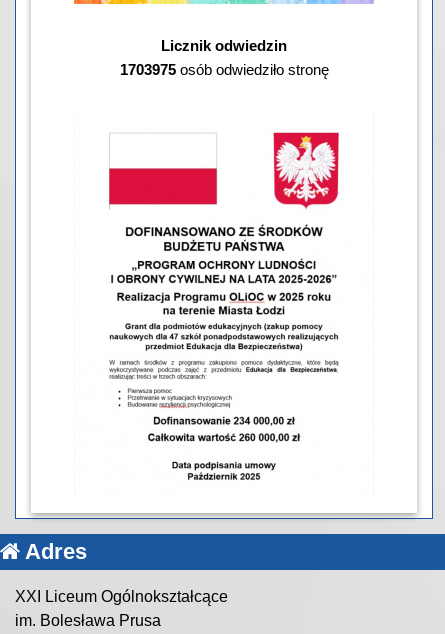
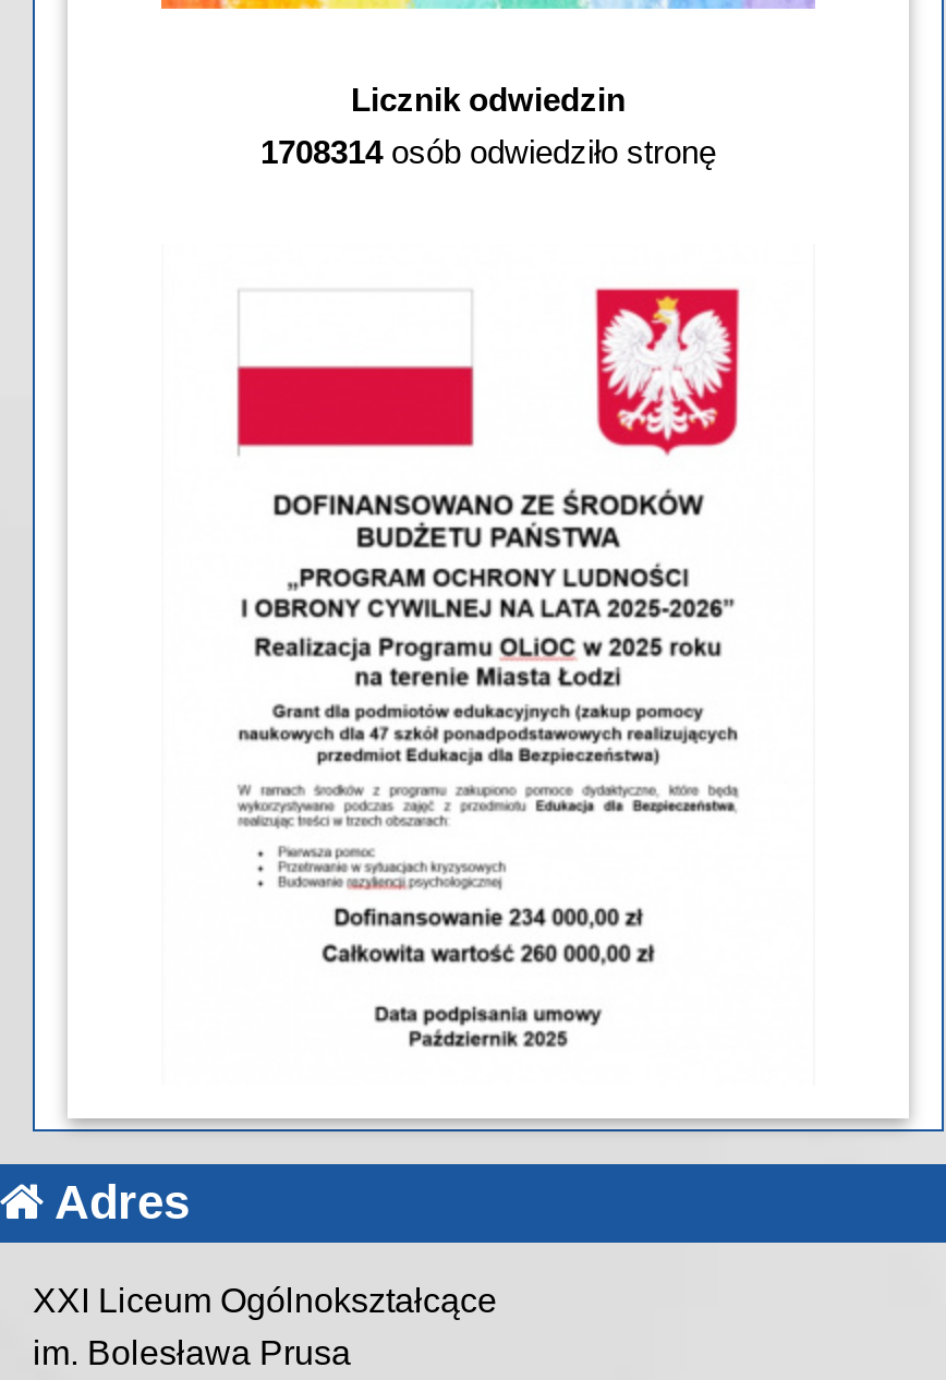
[119,60,328,77] 1703975 osób odwiedziło stronę -> [260,132,716,169] 1708314 osób odwiedziło stronę

